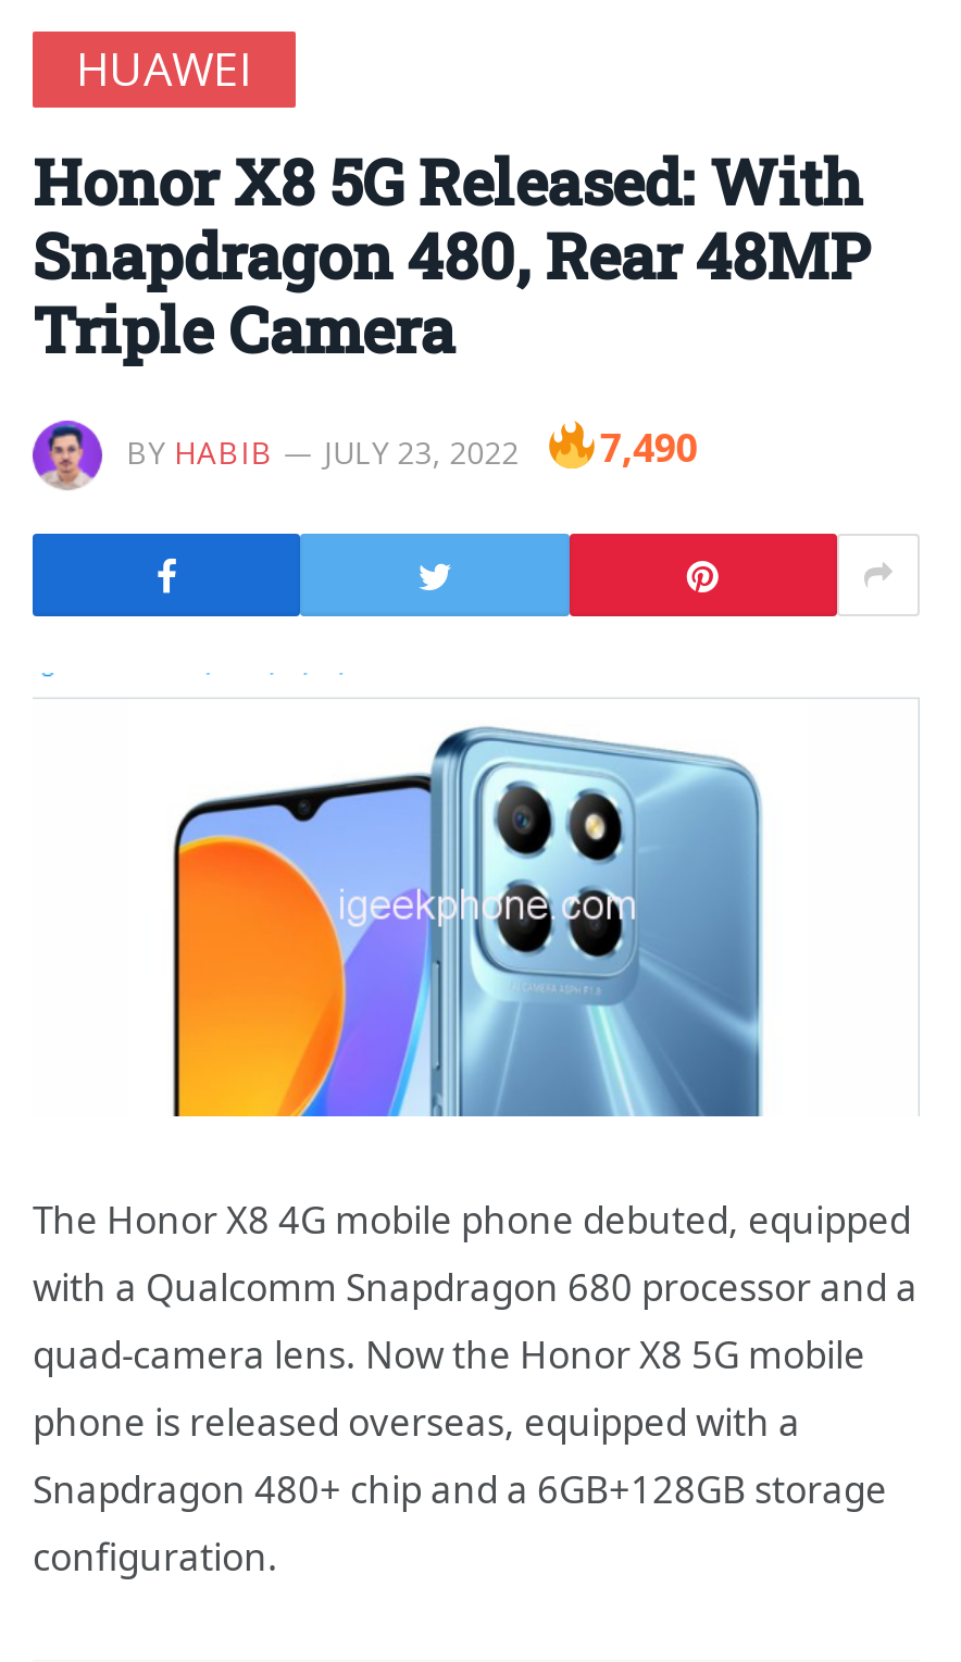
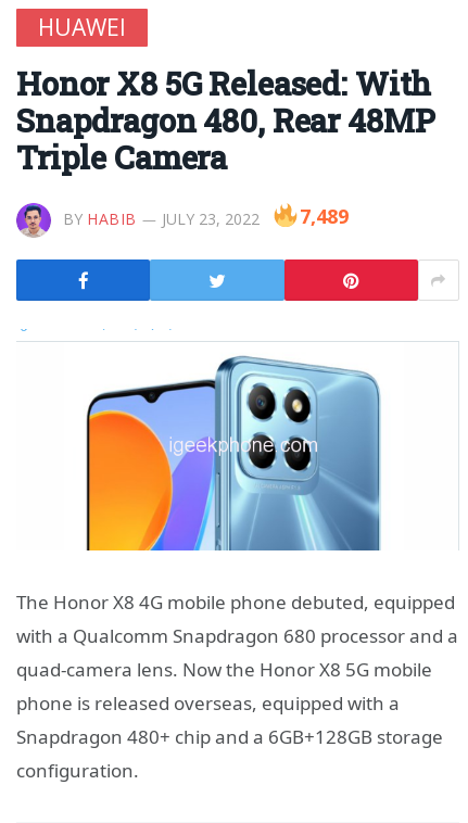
[126,420,698,473] BY HABIB JULY 23, 2022 7,490 -> [63,202,348,229] BY HABIB JULY 23, 2022 7,489

